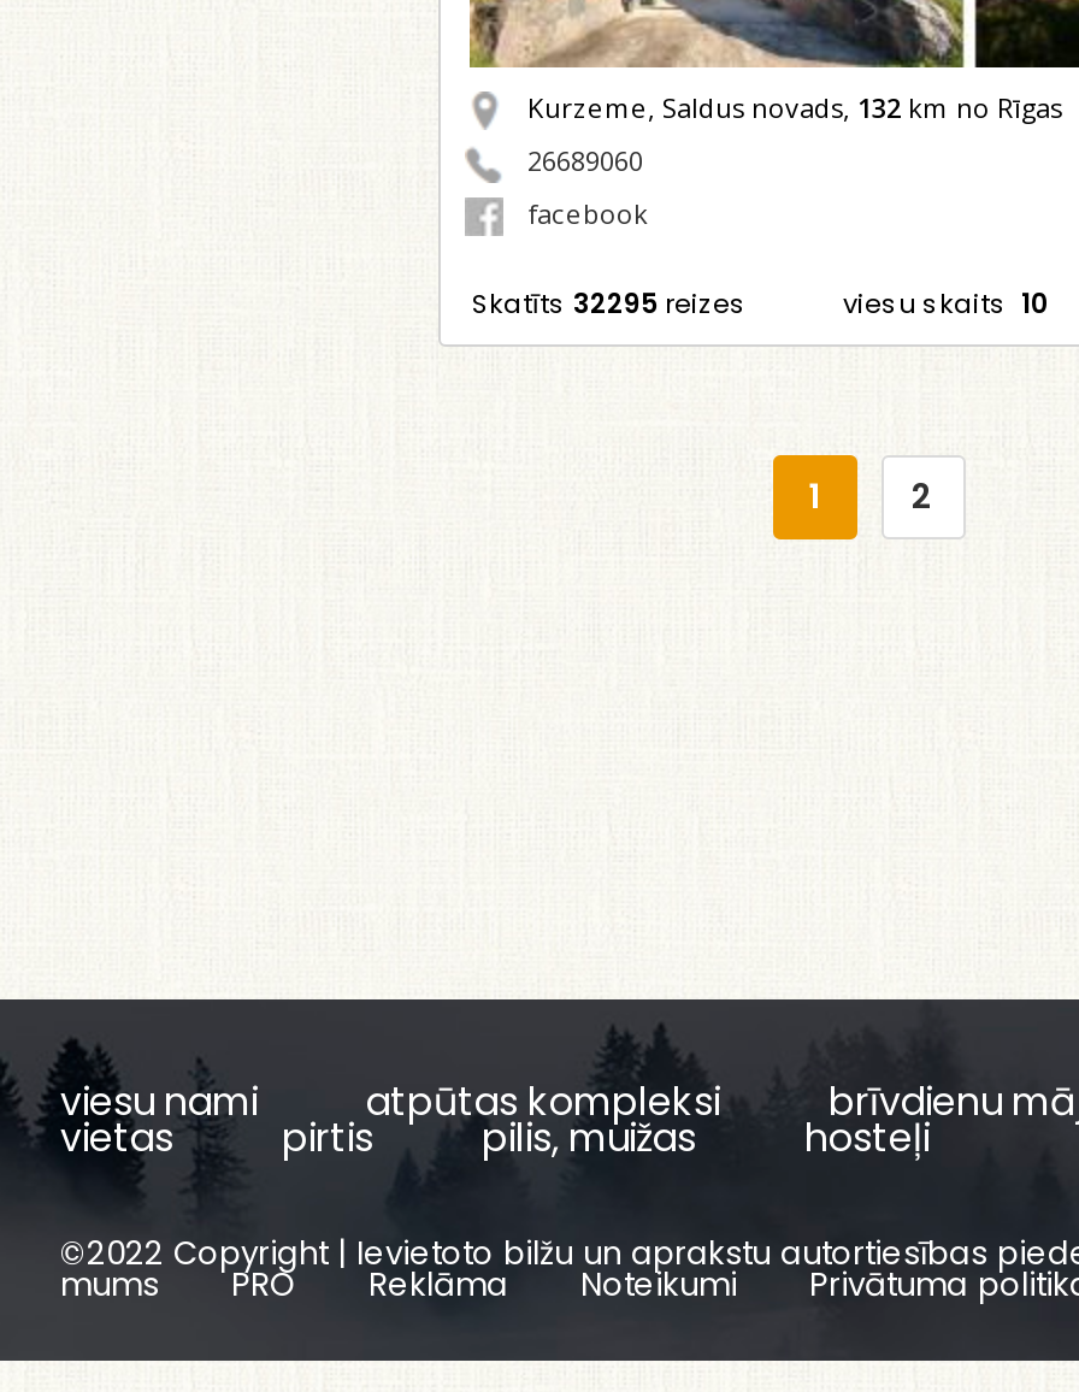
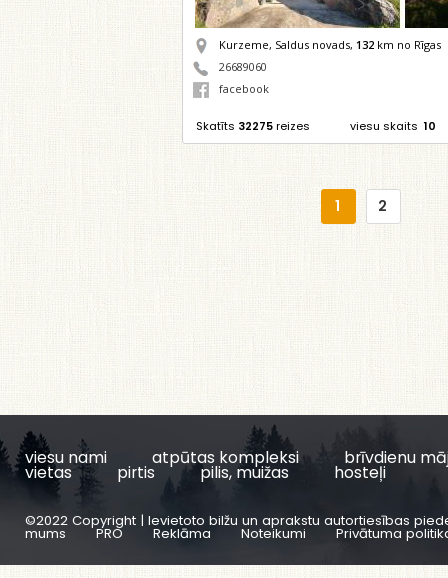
[472,284,747,323] Skatīts 32295 reizes -> [196,118,310,134] Skatīts 32275 reizes

